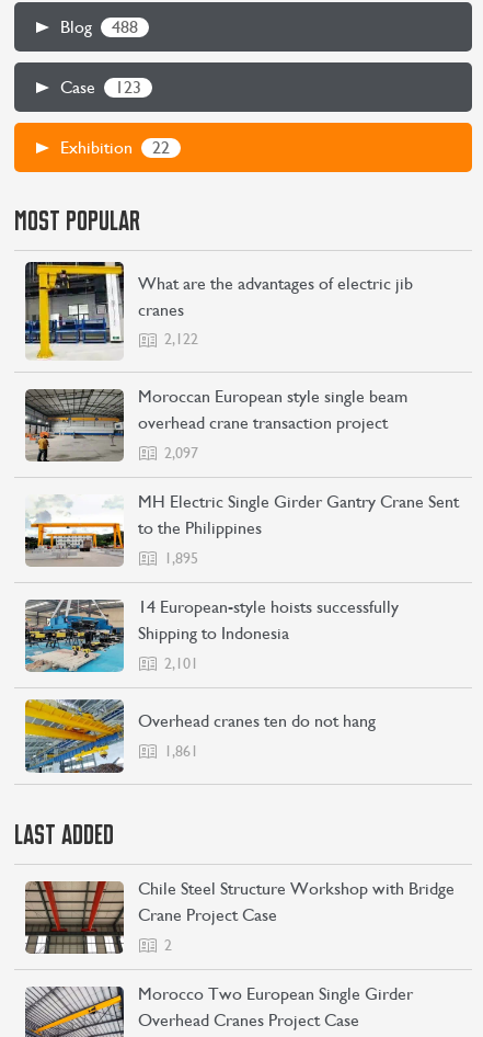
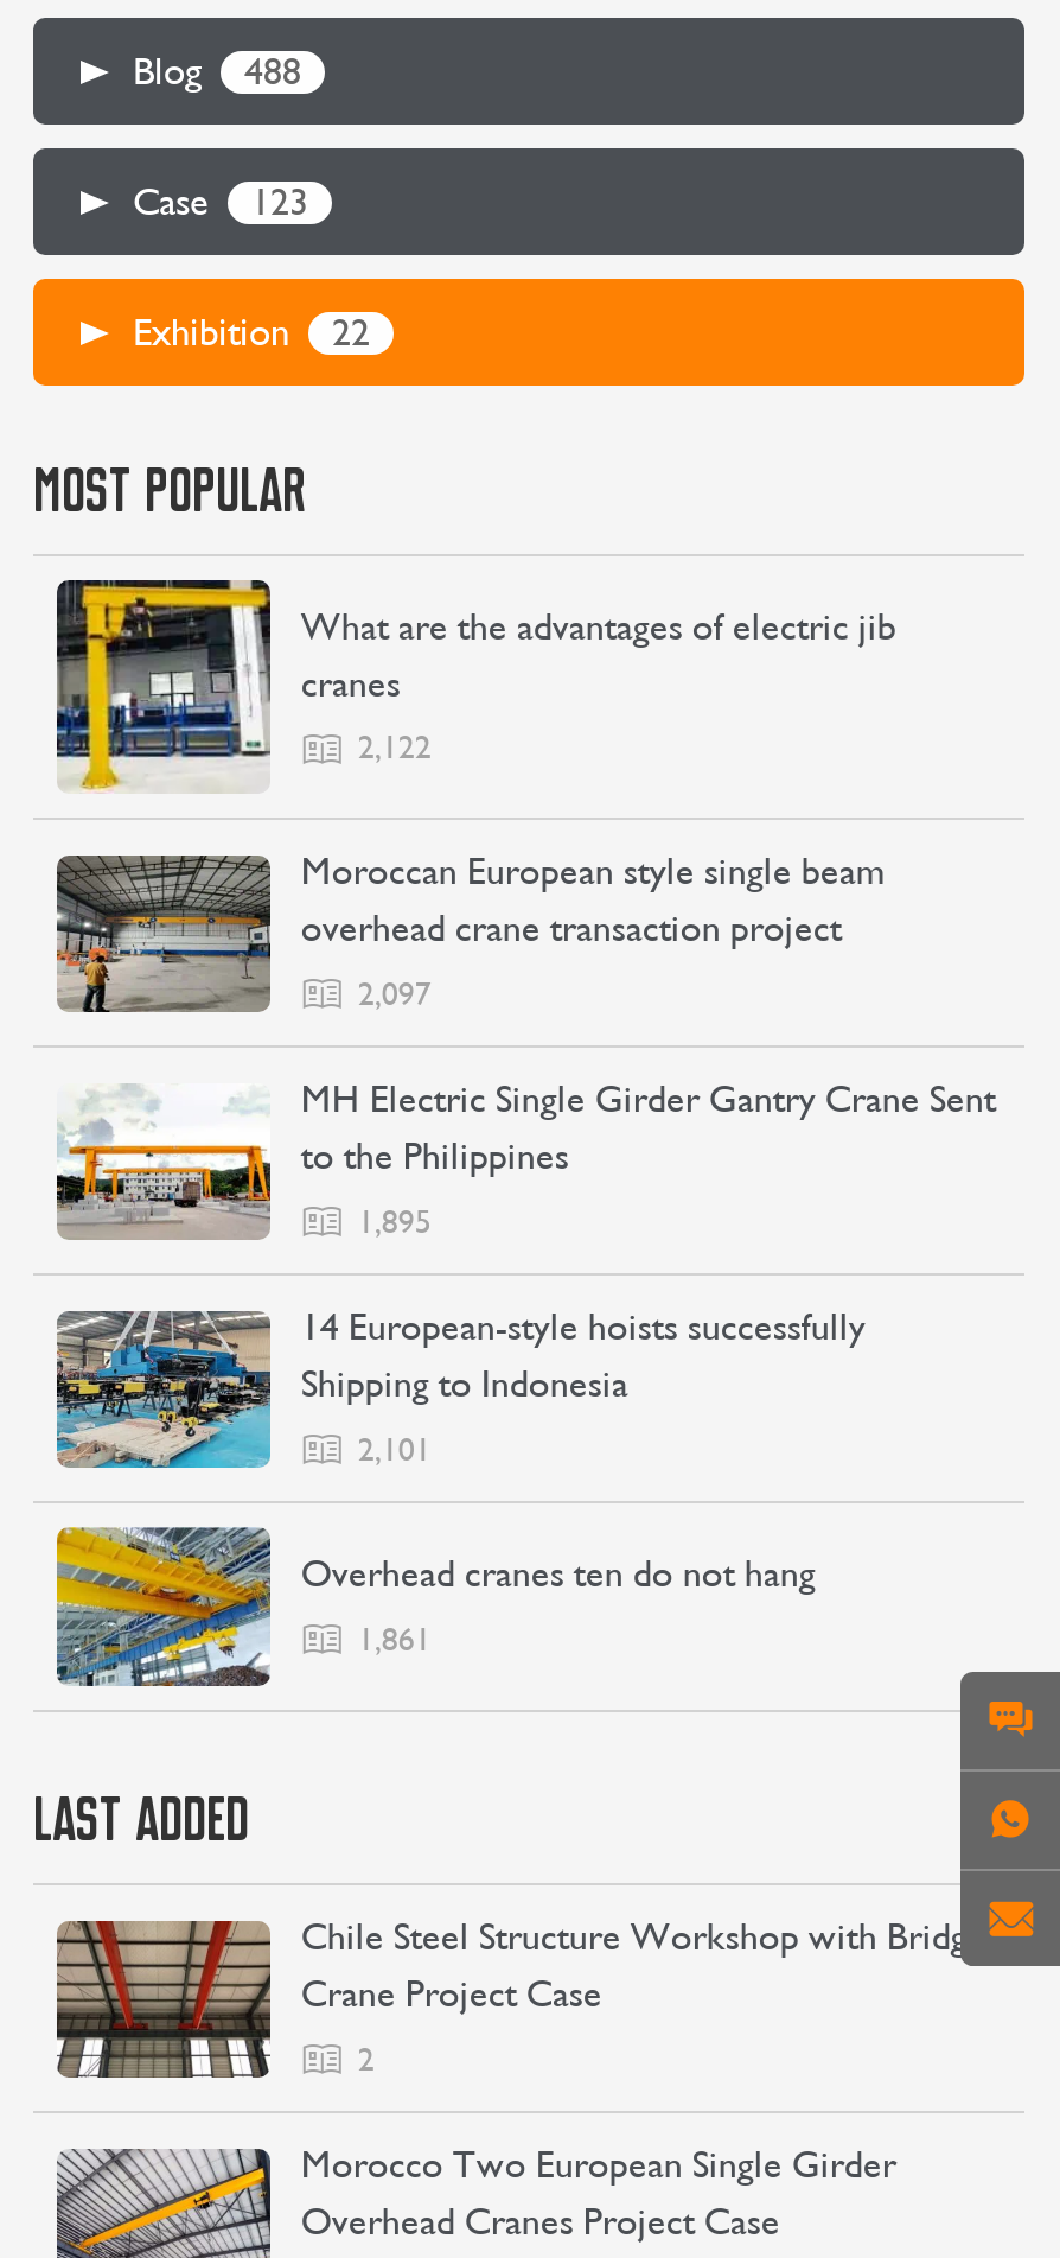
none -> [958,1669,1053,1968] [image]

